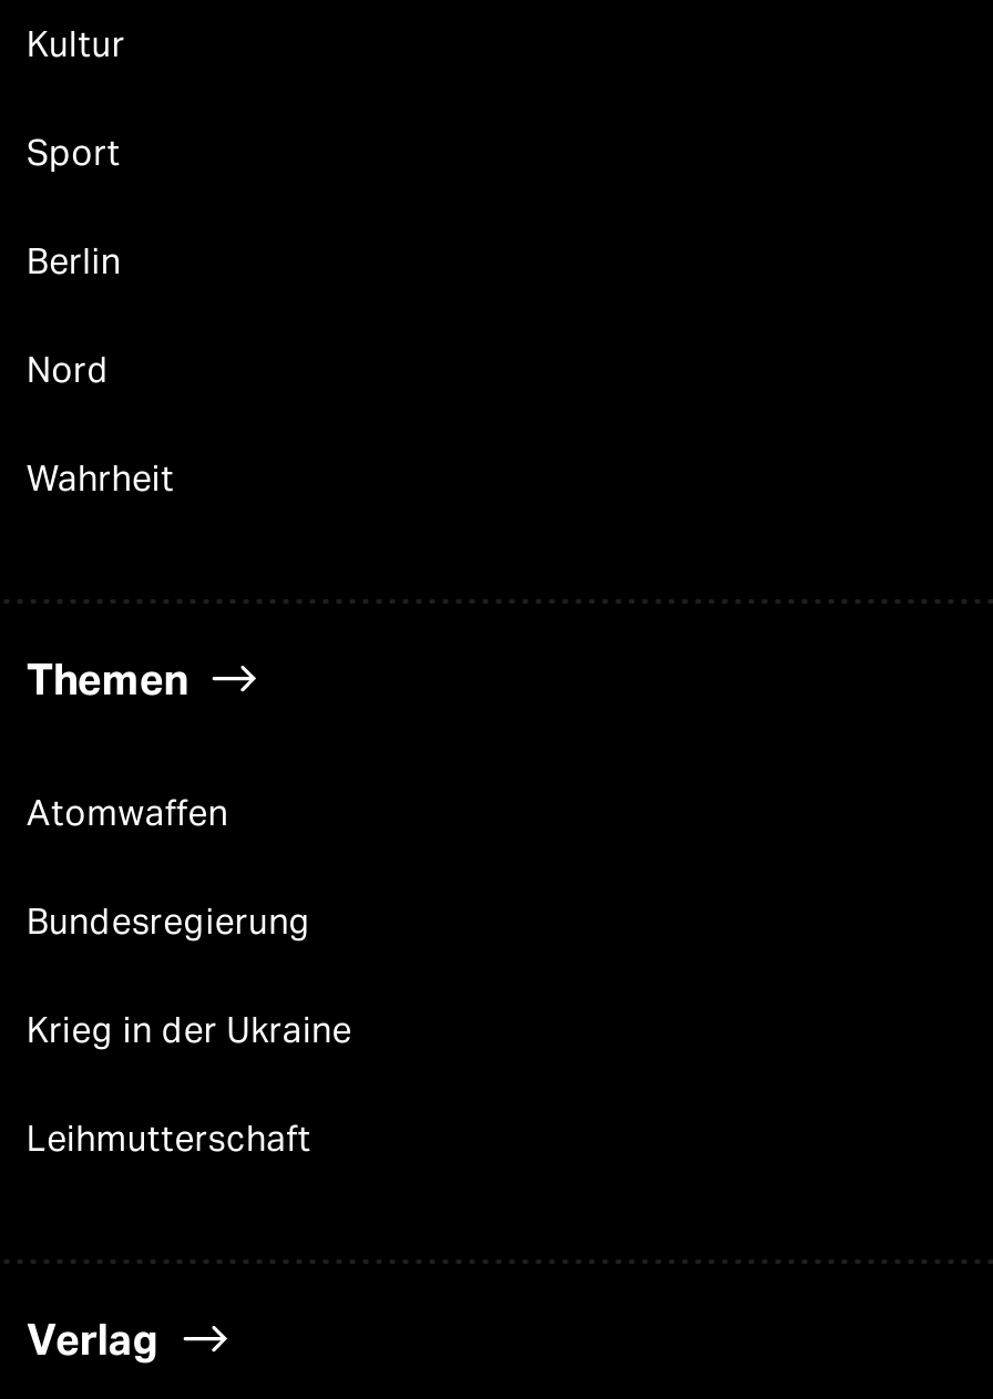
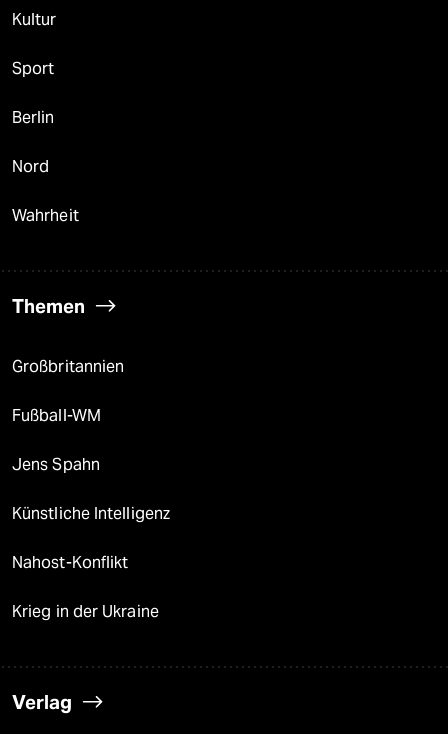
[27,793,311,944] Atomwaffen | Bundesregierung -> [12,357,170,572] Großbritannien | Fußball-WM | Jens Spahn | Künstliche Intelligenz | Nahost-Konflikt
moved [27,1010,352,1052] -> [12,602,159,621]: Krieg in der Ukraine
[27,1119,311,1161] Leihmutterschaft -> none

